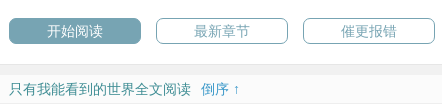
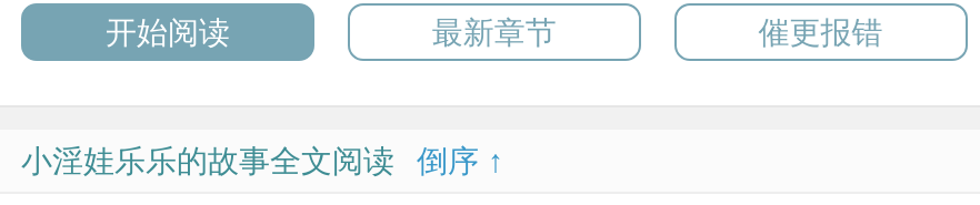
[9,81,191,97] 只有我能看到的世界全文阅读 -> [21,144,394,180] 小淫娃乐乐的故事全文阅读

